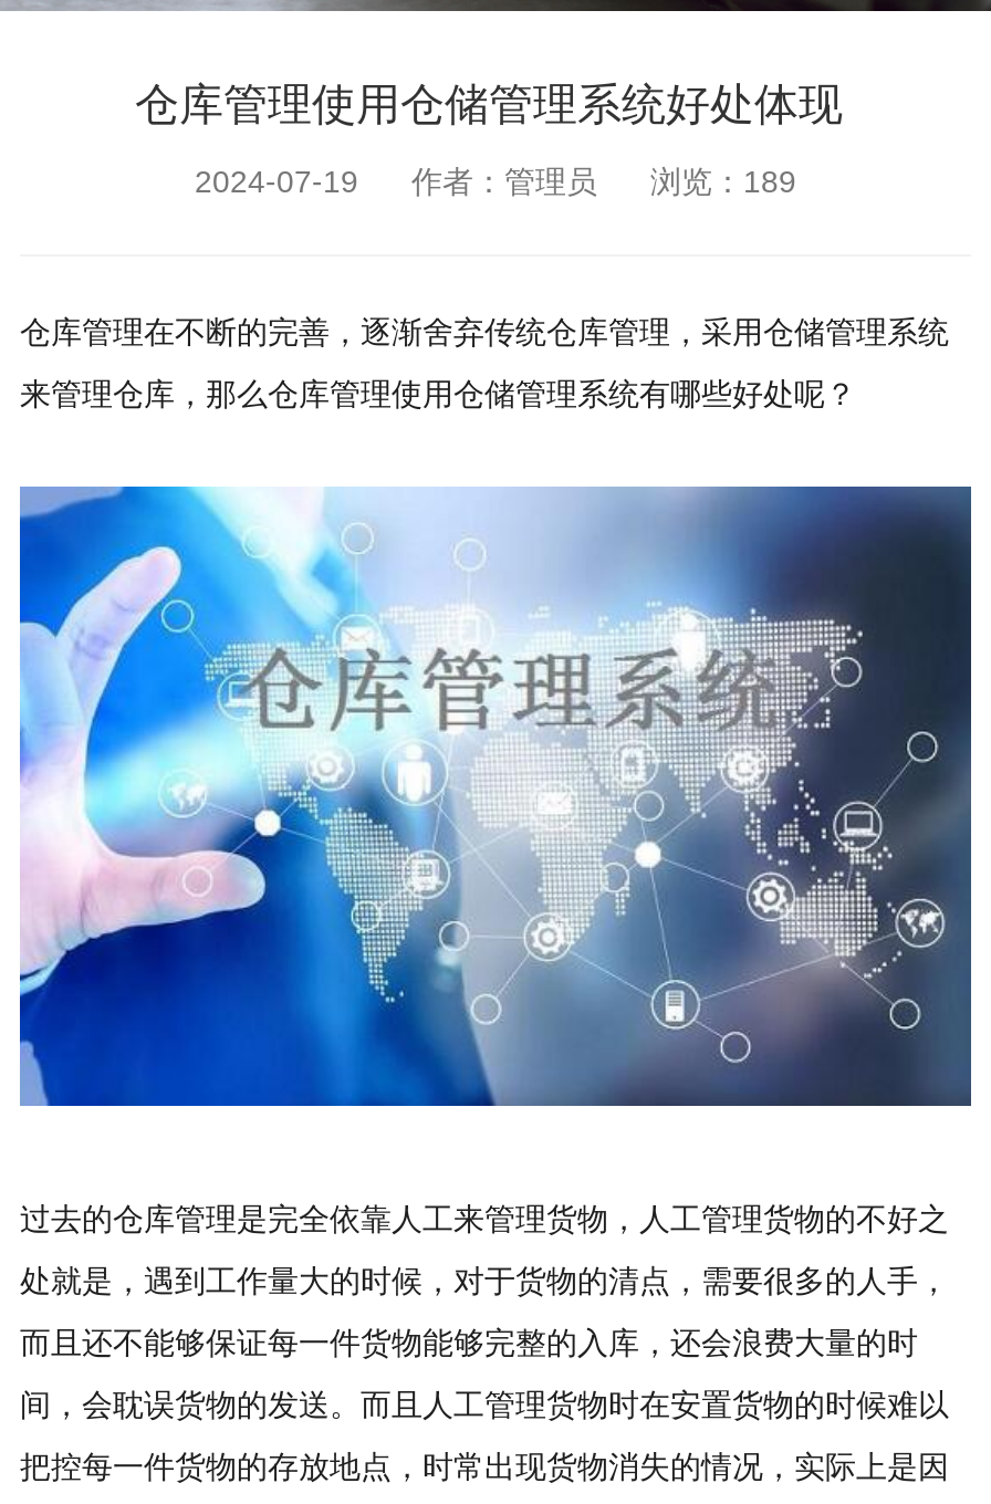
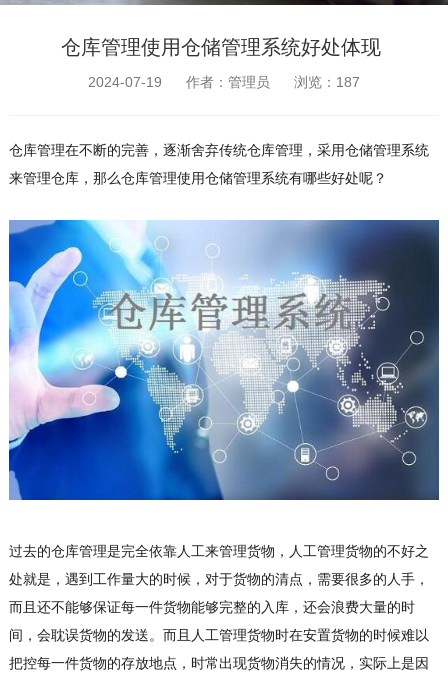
[195,164,796,199] 2024-07-19 作者：管理员 浏览：189 -> [88,74,360,90] 2024-07-19 作者：管理员 浏览：187

